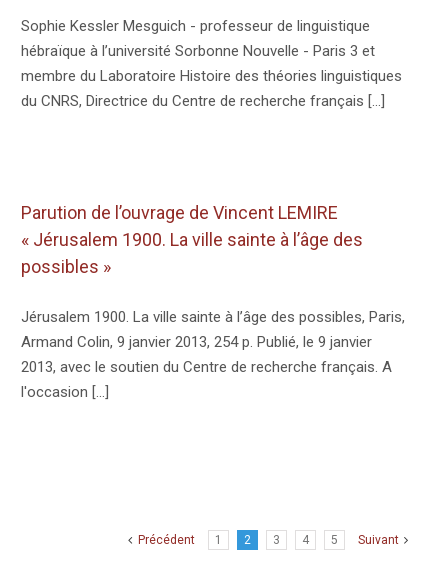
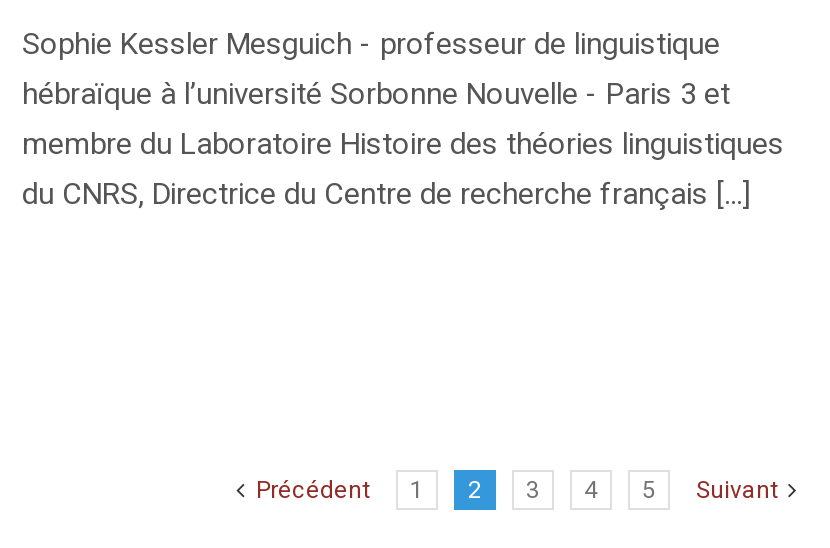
[21,202,405,401] Parution de l’ouvrage de Vincent LEMIRE | « Jérusalem 1900. La ville sainte à l’âge des | possibles » | Jérusalem 1900. La ville sainte à l’âge des possibles, Paris, | Armand Colin, 9 janvier 2013, 254 p. Publié, le 9 janvier | 2013, avec le soutien du Centre de recherche français. A | l'occasion [...] -> none

